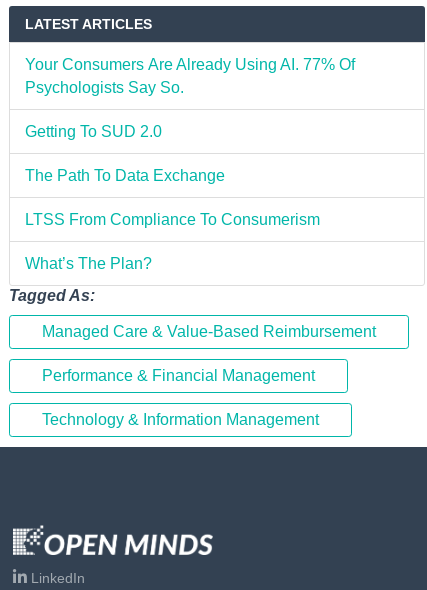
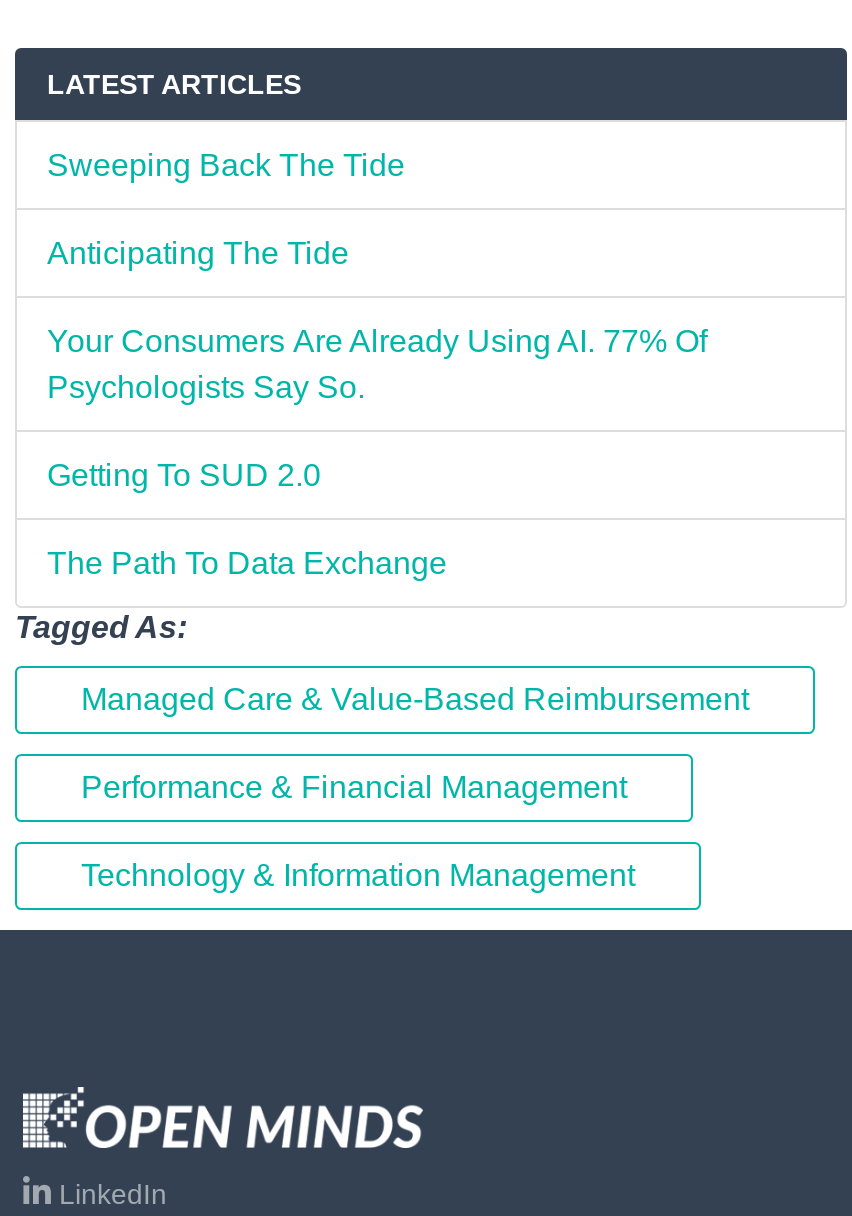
none -> [47,148,405,270] Sweeping Back The Tide | Anticipating The Tide
moved [25,56,355,184] -> [47,324,707,580]: Your Consumers Are Already Using AI. 77% Of | Psychologists Say So. | Getting To SUD 2.0 | The Path To Data Exchange
[25,211,320,272] LTSS From Compliance To Consumerism | What’s The Plan? -> none

